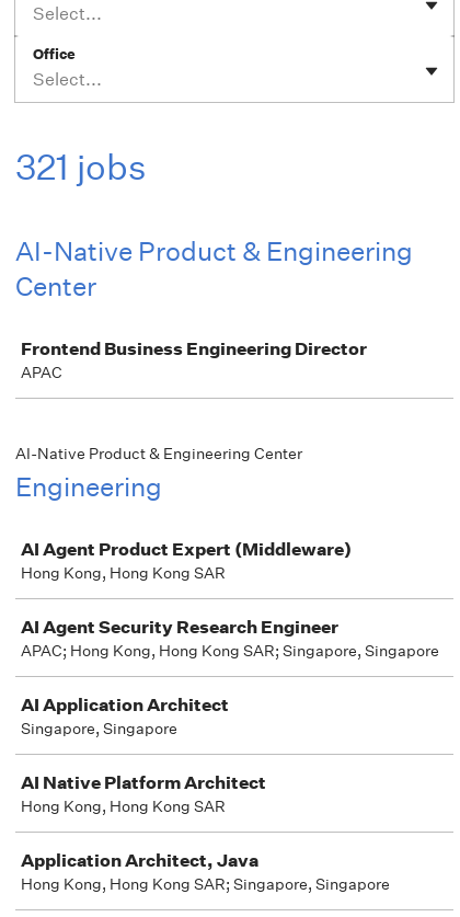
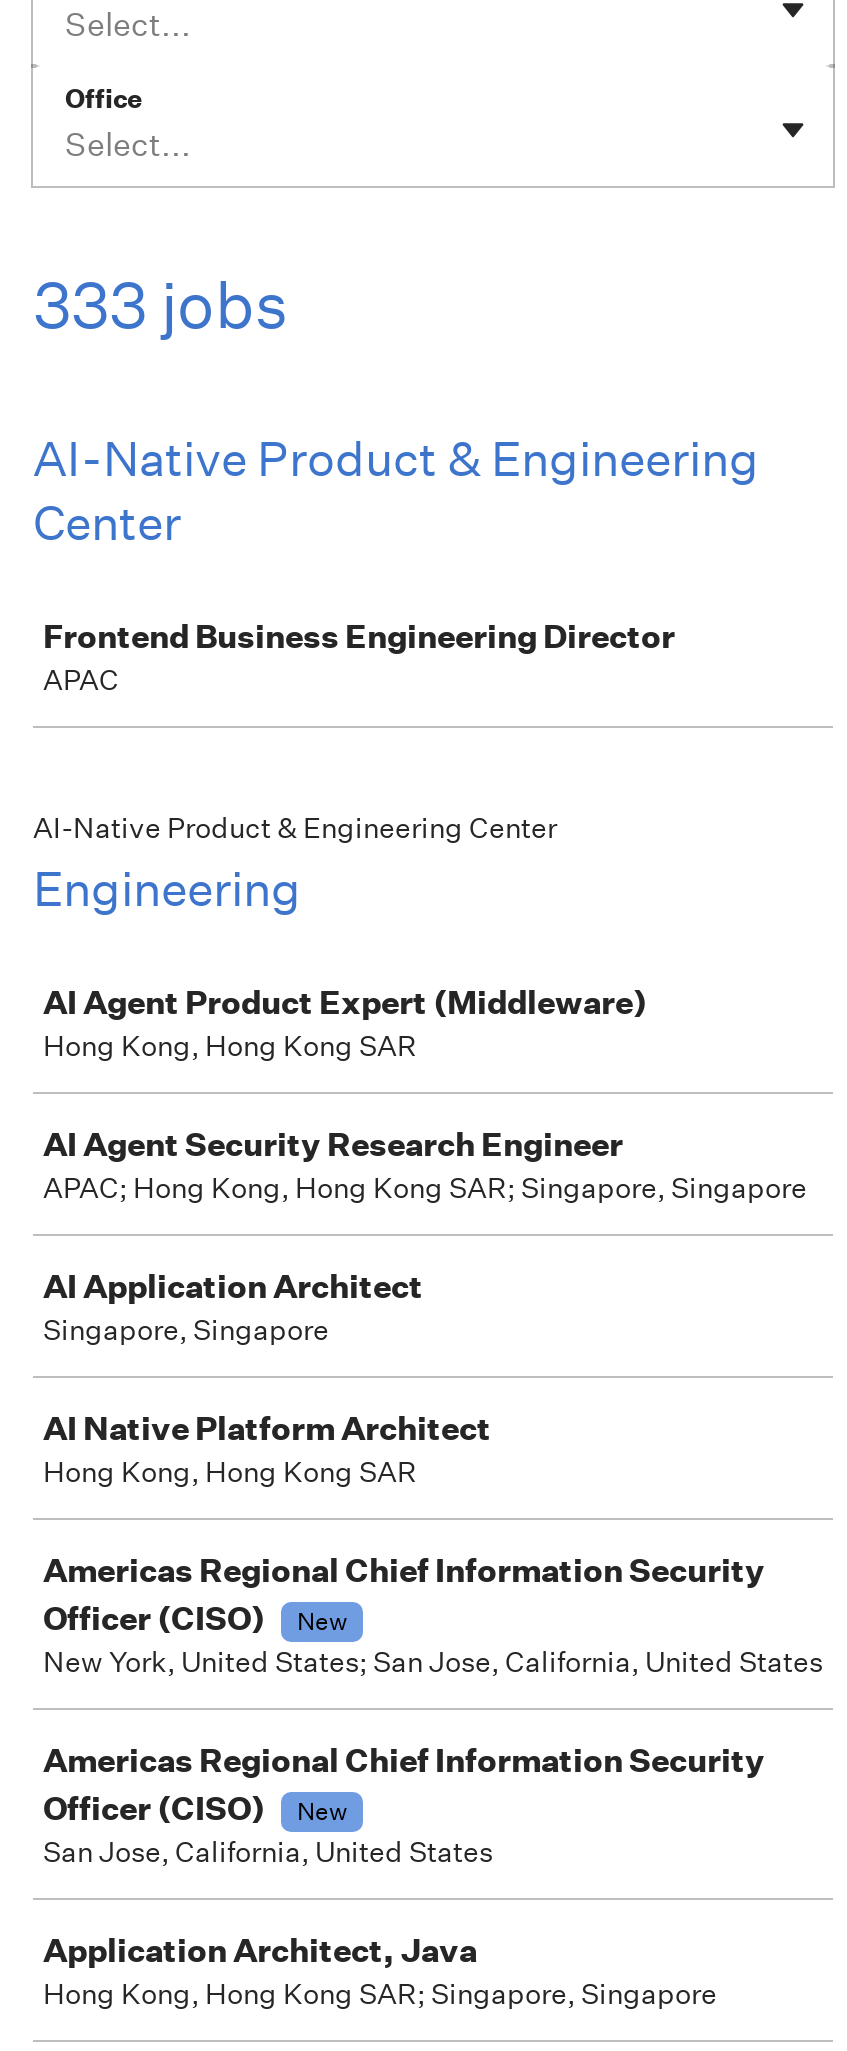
[15,146,147,188] 321 jobs -> [33,266,289,344] 333 jobs
none -> [43,1550,823,1870] Americas Regional Chief Information Security | Officer (CISO) | New | New York, United States; San Jose, California, United States | Americas Regional Chief Information Security | Officer (CISO) | New | San Jose, California, United States

